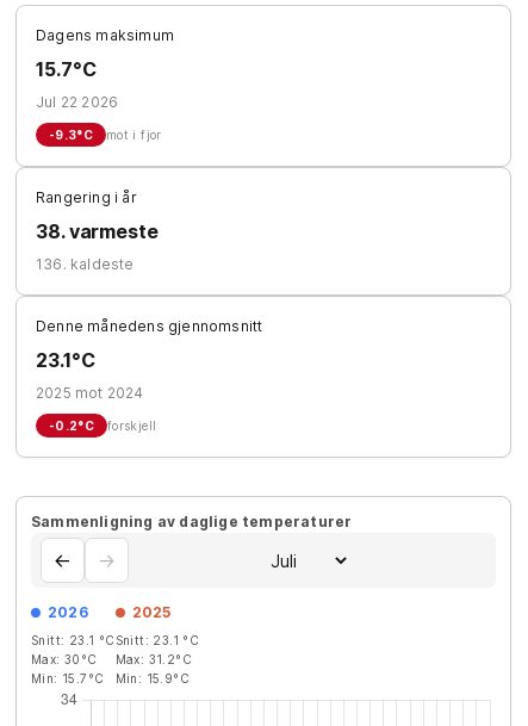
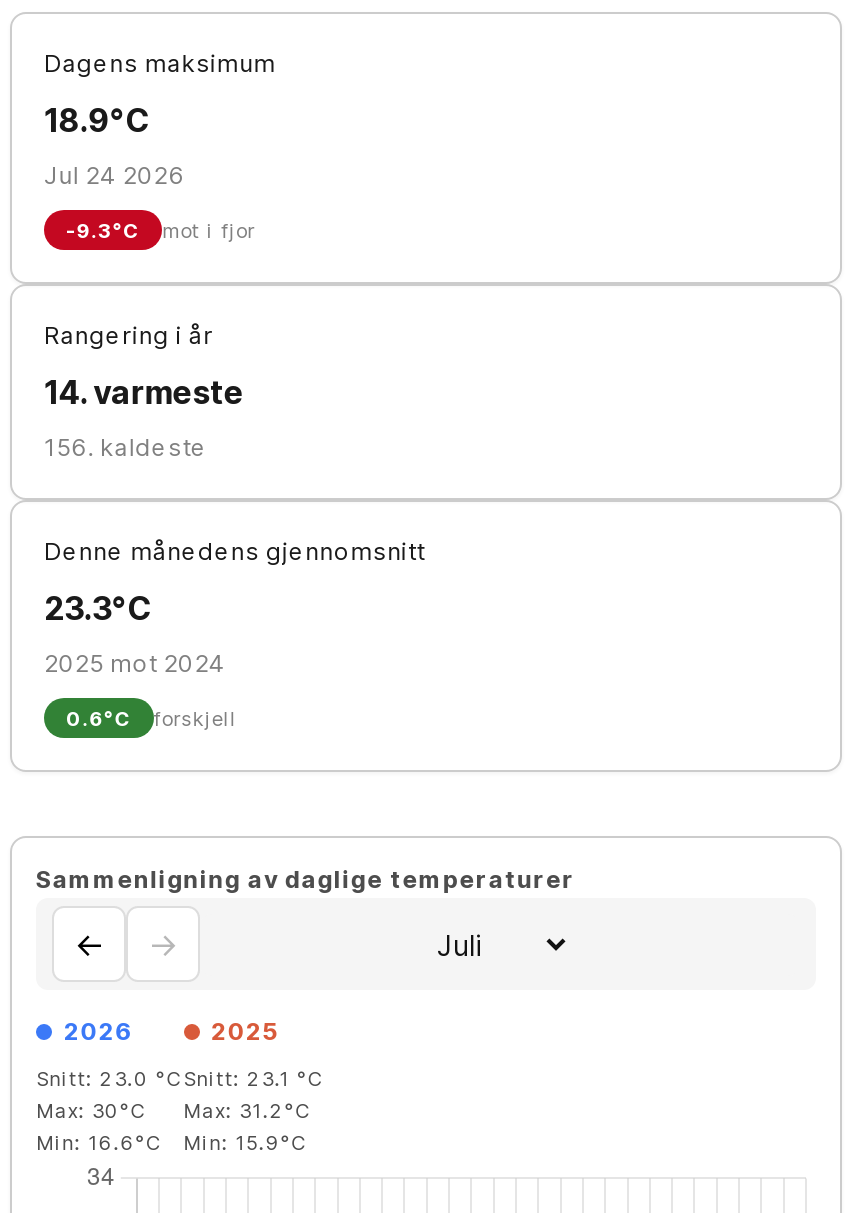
[36,57,96,81] 15.7°C -> [44,100,149,140] 18.9°C
[36,93,118,111] Jul 22 2026 -> [44,160,184,190] Jul 24 2026
[36,219,158,243] 38. varmeste -> [44,372,244,412] 14. varmeste
[36,255,134,273] 136. kaldeste -> [44,432,207,462] 156. kaldeste
[36,348,95,372] 23.1°C -> [44,588,151,628] 23.3°C
[49,418,157,433] -0.2°C forskjell -> [66,706,236,730] 0.6°C forskjell
[31,633,199,647] Snitt: 23.1 °C Snitt: 23.1 °C -> [36,1066,324,1090] Snitt: 23.0 °C Snitt: 23.1 °C
[31,671,190,685] Min: 15.7°C Min: 15.9°C -> [36,1130,308,1154] Min: 16.6°C Min: 15.9°C

